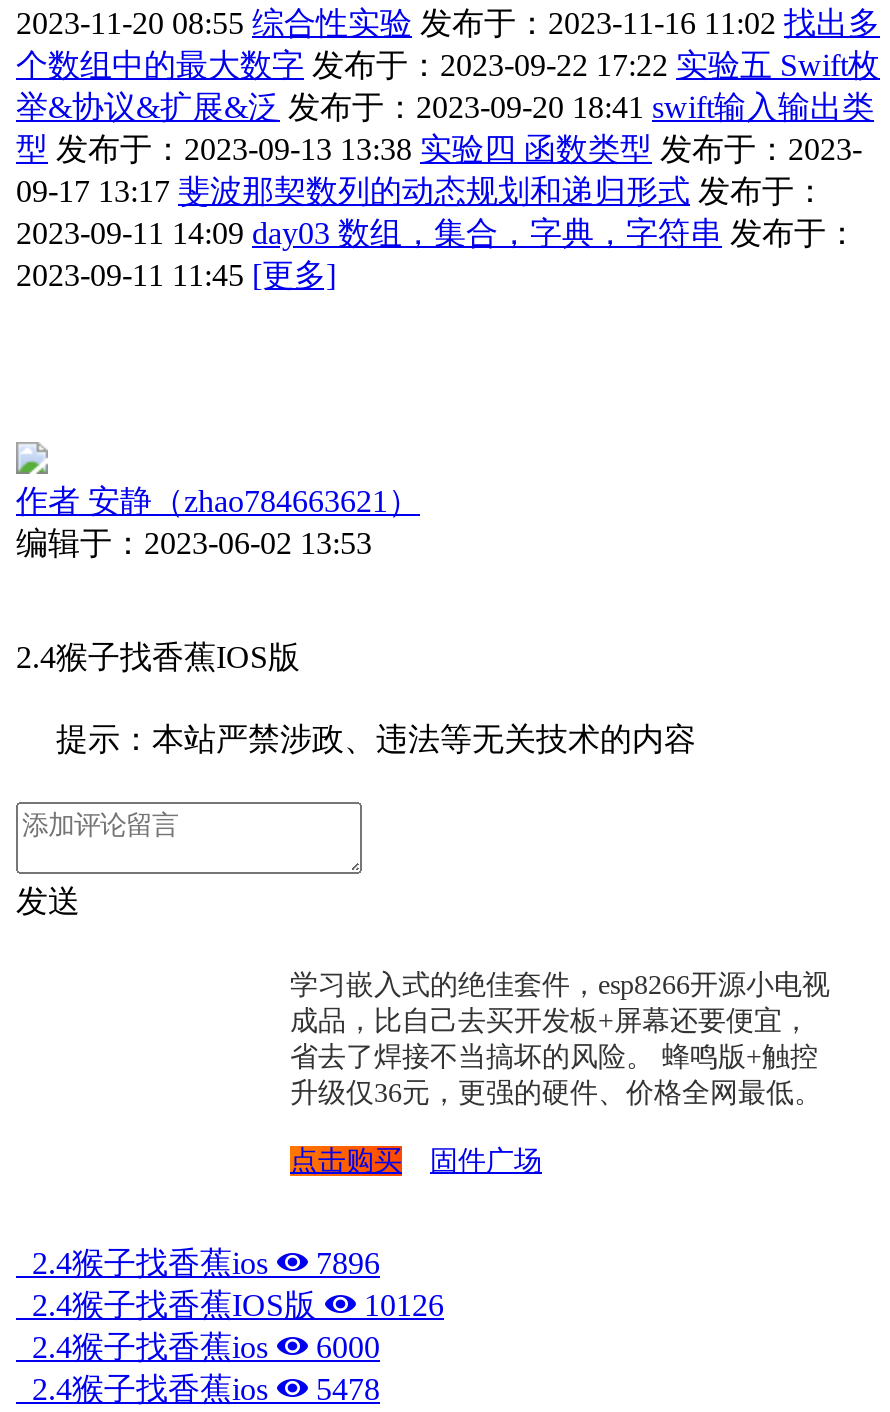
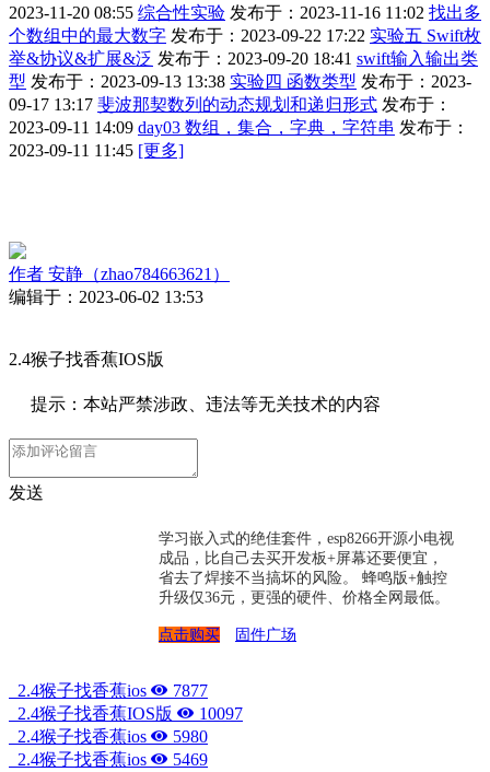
[16,1247,380,1281] 2.4猴子找香蕉ios 7896 -> [9,682,208,700] 2.4猴子找香蕉ios 7877
[16,1289,444,1323] 2.4猴子找香蕉IOS版 10126 -> [9,705,243,723] 2.4猴子找香蕉IOS版 10097
[16,1331,380,1365] 2.4猴子找香蕉ios 6000 -> [9,727,208,746] 2.4猴子找香蕉ios 5980
[16,1373,380,1407] 2.4猴子找香蕉ios 5478 -> [9,750,208,769] 2.4猴子找香蕉ios 5469

